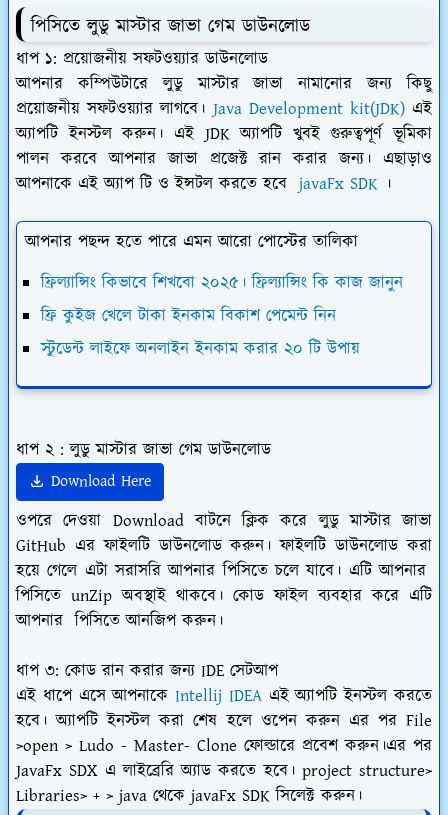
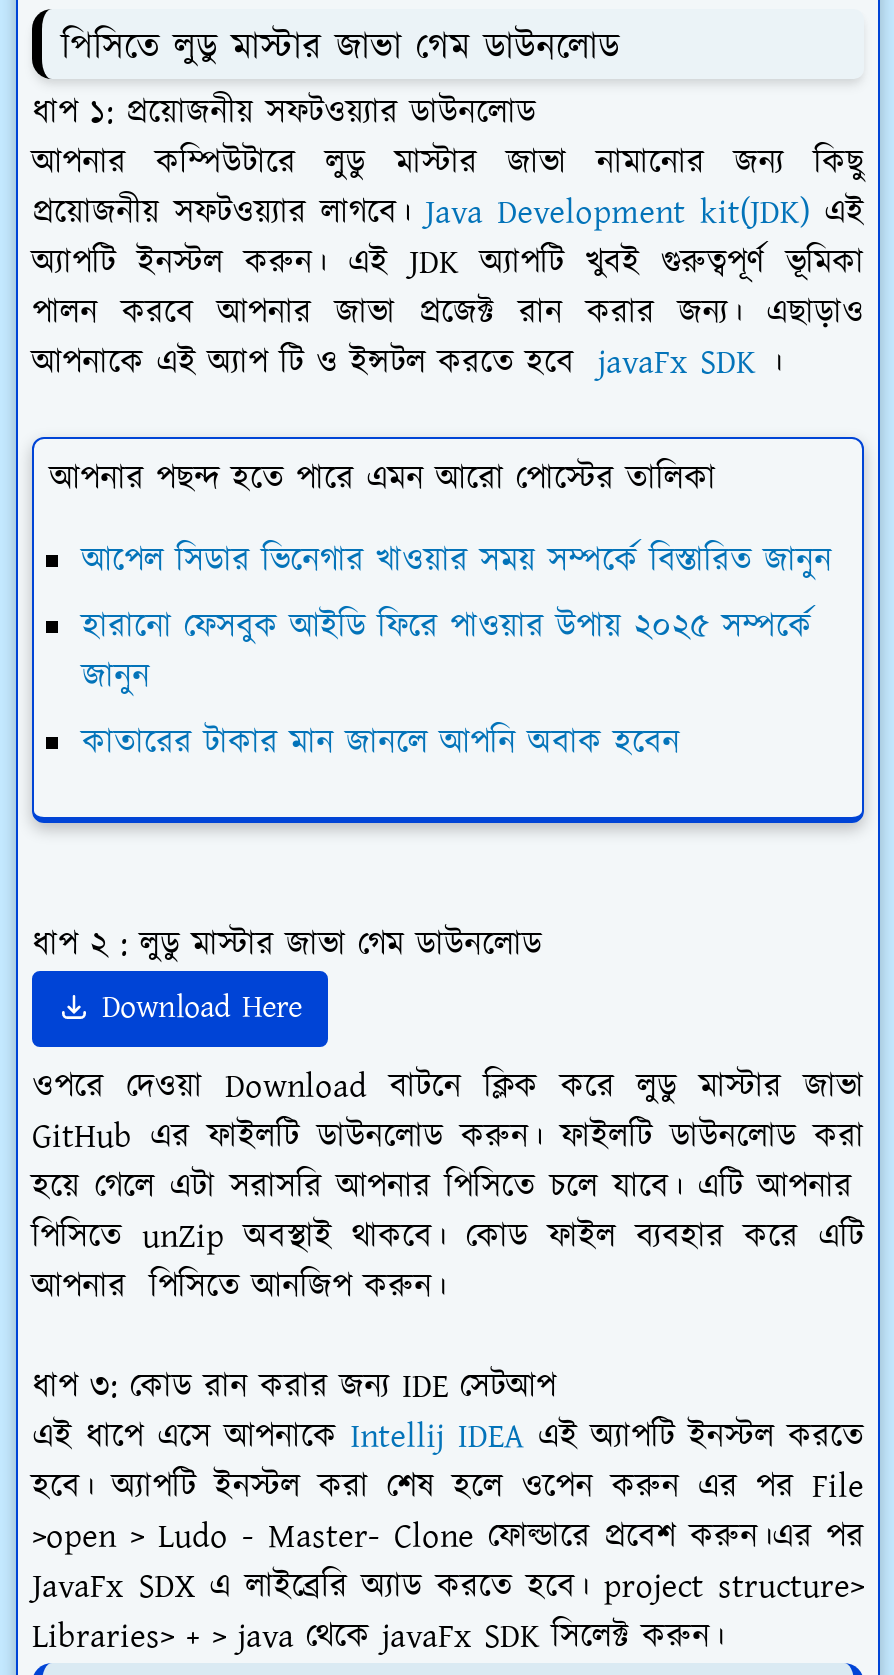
[41,271,403,361] ফ্রিল্যান্সিং কিভাবে শিখবো ২০২৫। ফ্রিল্যান্সিং কি কাজ জানুন | ফ্রি কুইজ খেলে টাকা ইনকাম বিকাশ পেমেন্ট নিন | স্টুডেন্ট লাইফে অনলাইন ইনকাম করার ২০ টি উপায় -> [82,538,832,768] আপেল সিডার ভিনেগার খাওয়ার সময় সম্পর্কে বিস্তারিত জানুন | হারানো ফেসবুক আইডি ফিরে পাওয়ার উপায় ২০২৫ সম্পর্কে | জানুন | কাতারের টাকার মান জানলে আপনি অবাক হবেন

